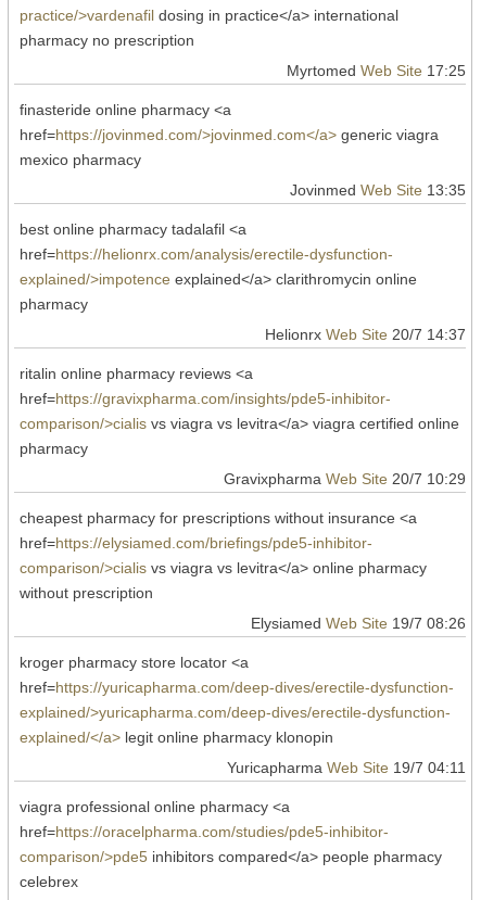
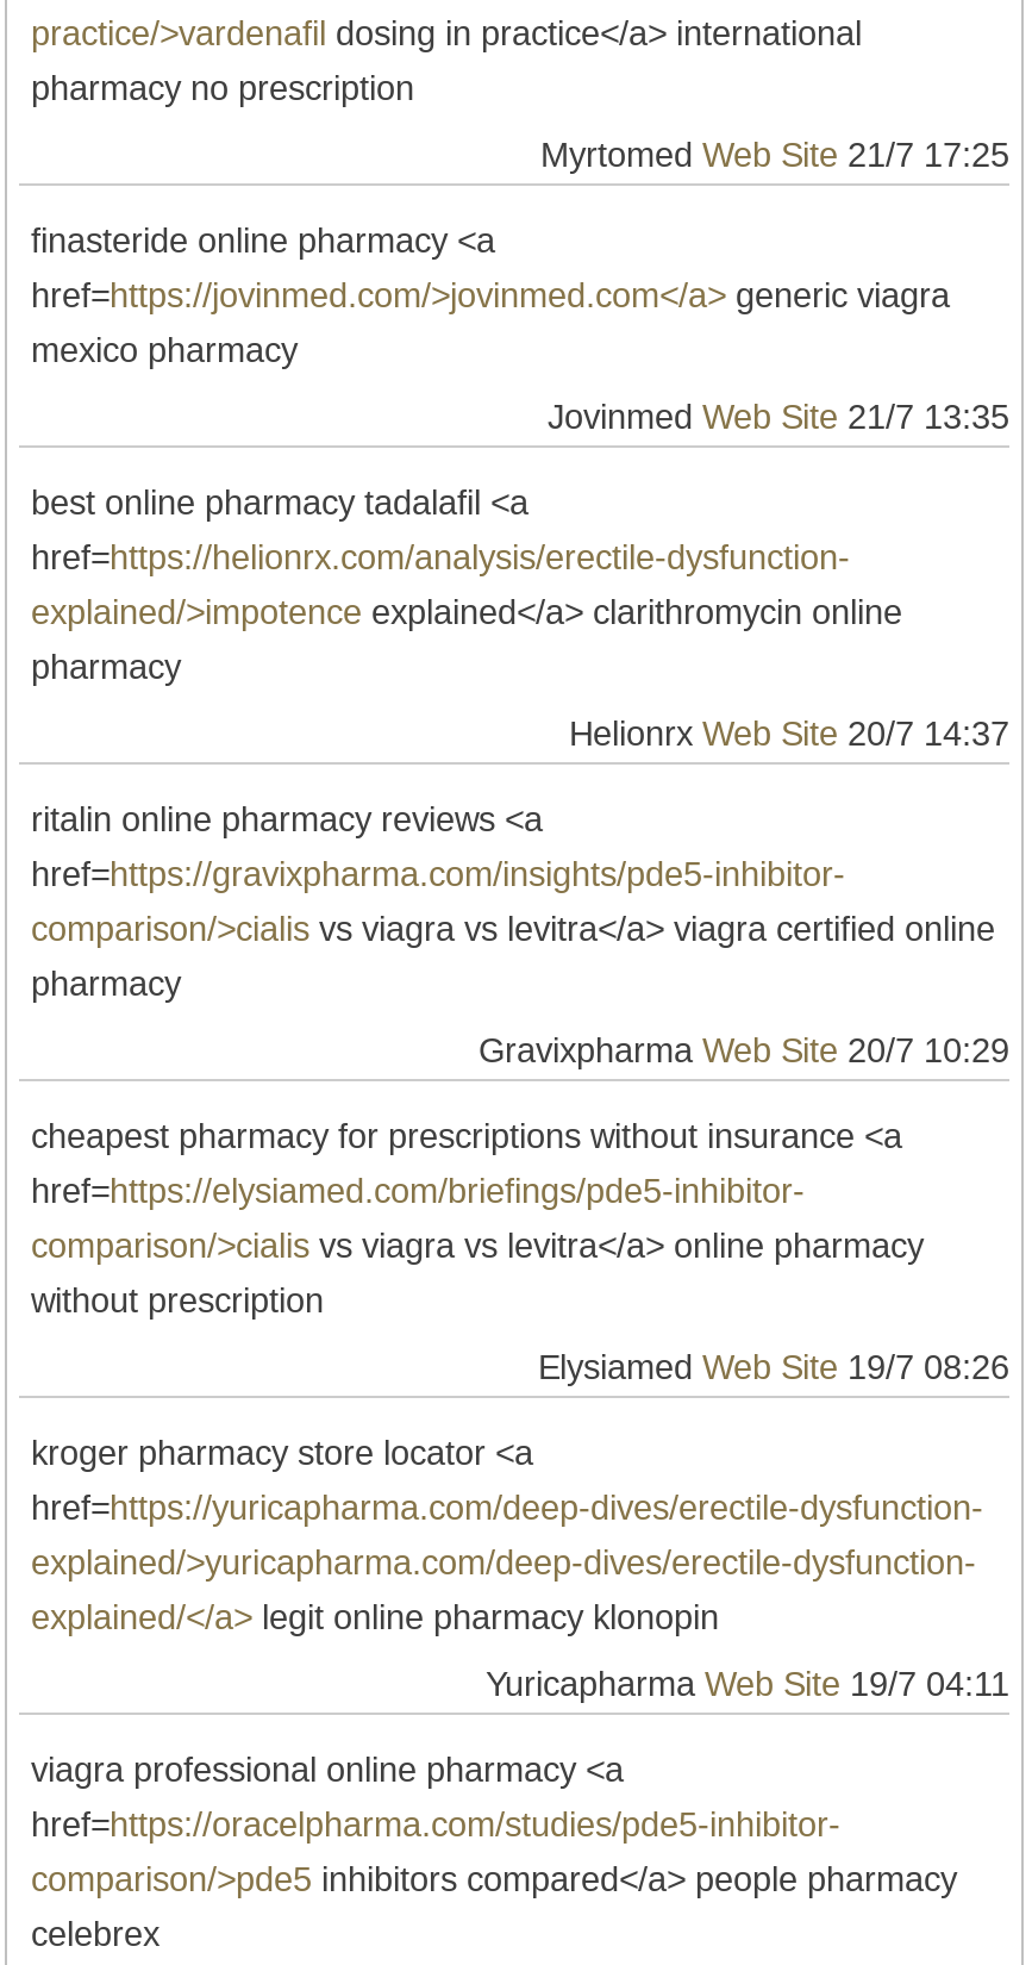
[287,61,466,79] Myrtomed Web Site 17:25 -> [540,135,1009,173] Myrtomed Web Site 21/7 17:25
[290,181,466,198] Jovinmed Web Site 13:35 -> [548,397,1009,435] Jovinmed Web Site 21/7 13:35

